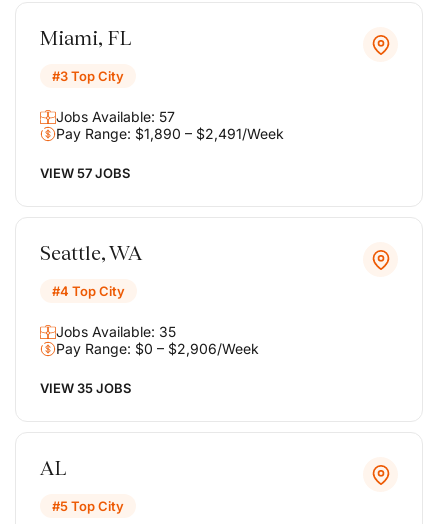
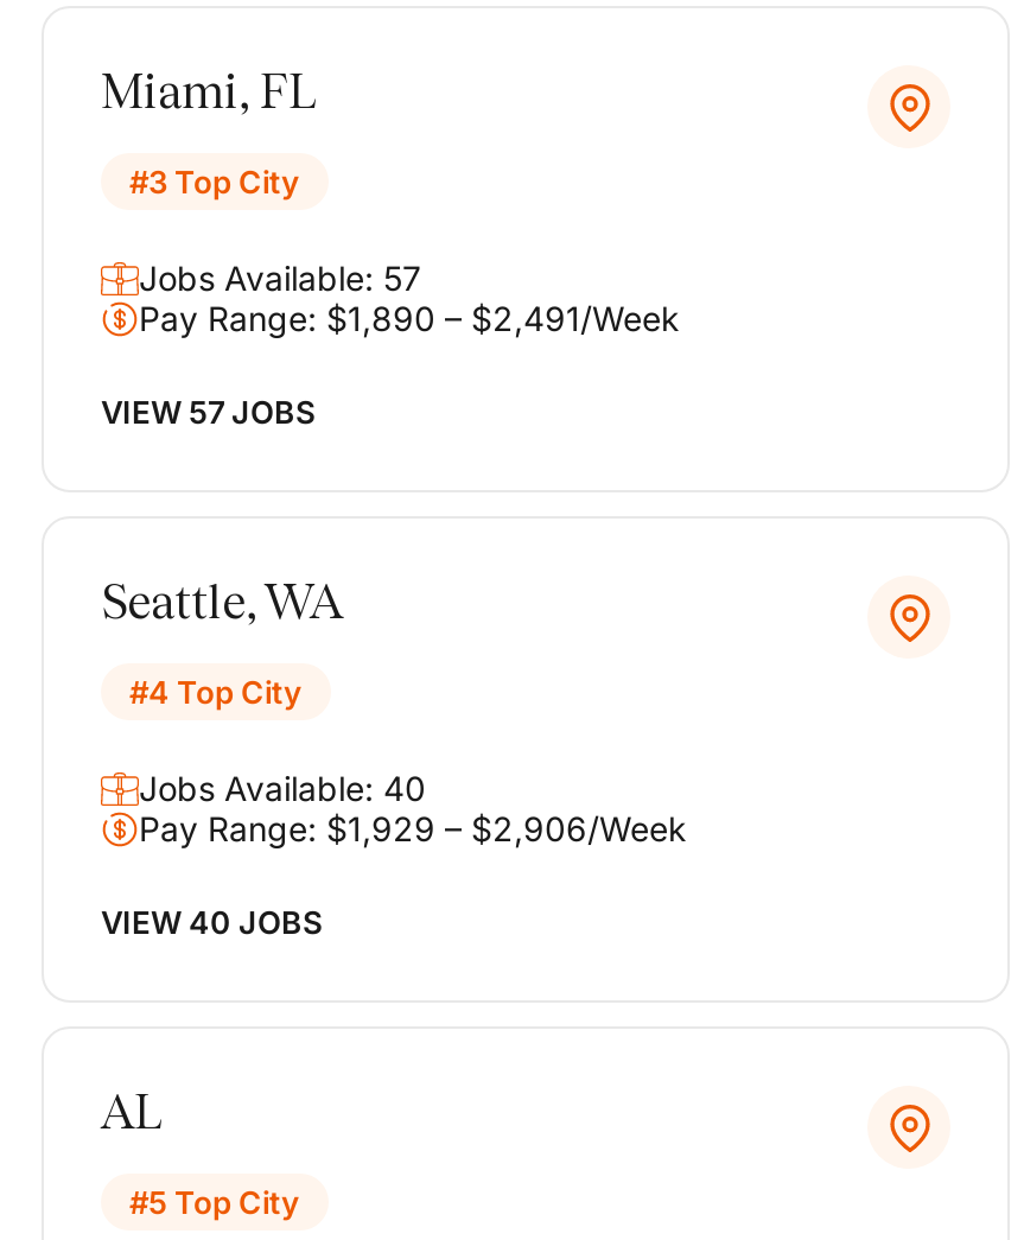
[56,323,176,340] Jobs Available: 35 -> [139,768,426,808] Jobs Available: 40
[56,340,259,357] Pay Range: $0 – $2,906/Week -> [139,808,687,848] Pay Range: $1,929 – $2,906/Week
[40,380,131,396] VIEW 35 JOBS -> [101,903,322,941] VIEW 40 JOBS

